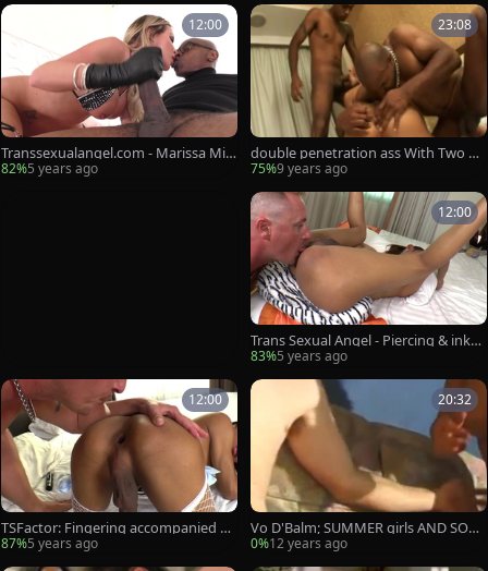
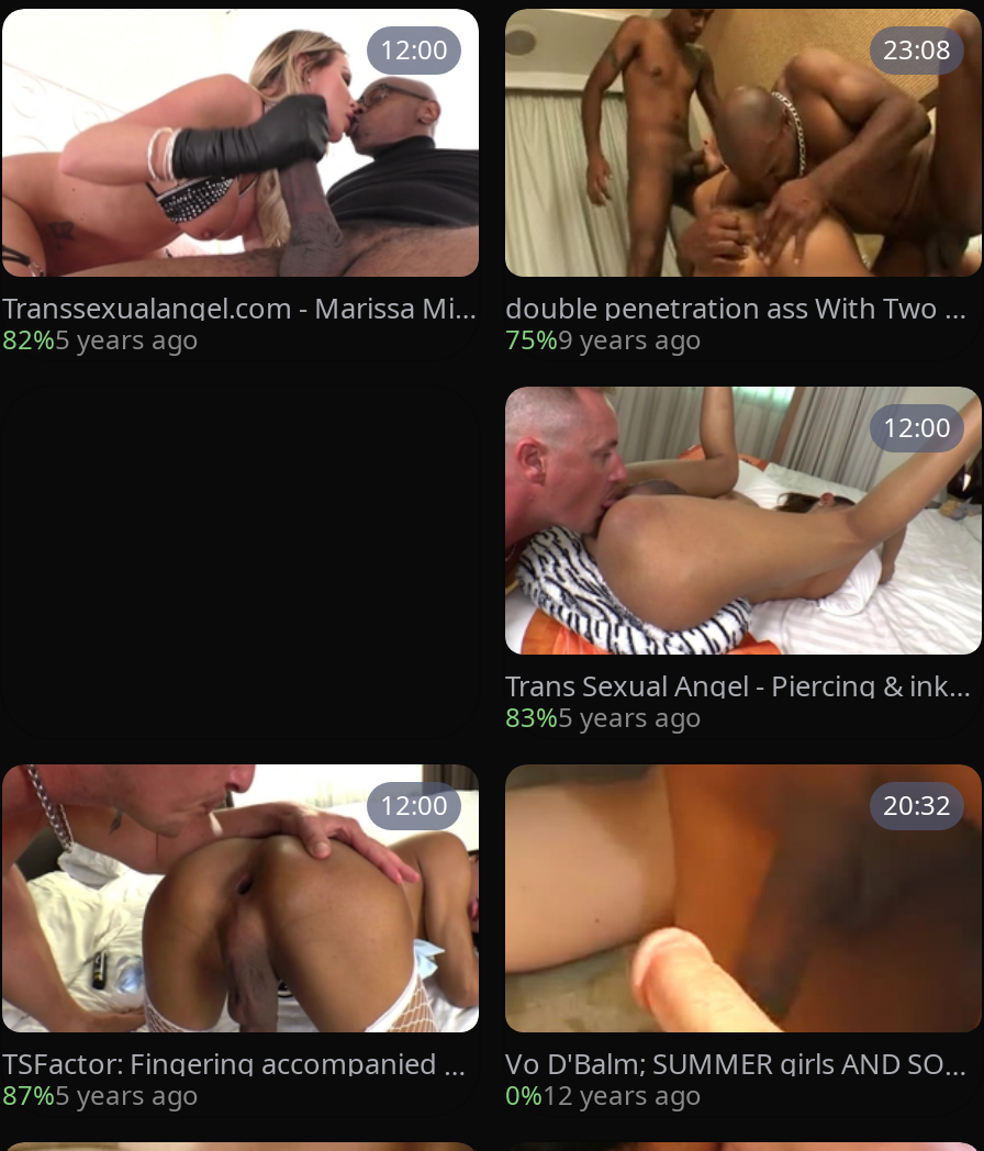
[249,378,485,512] [image] -> [503,762,977,1035] [image]

